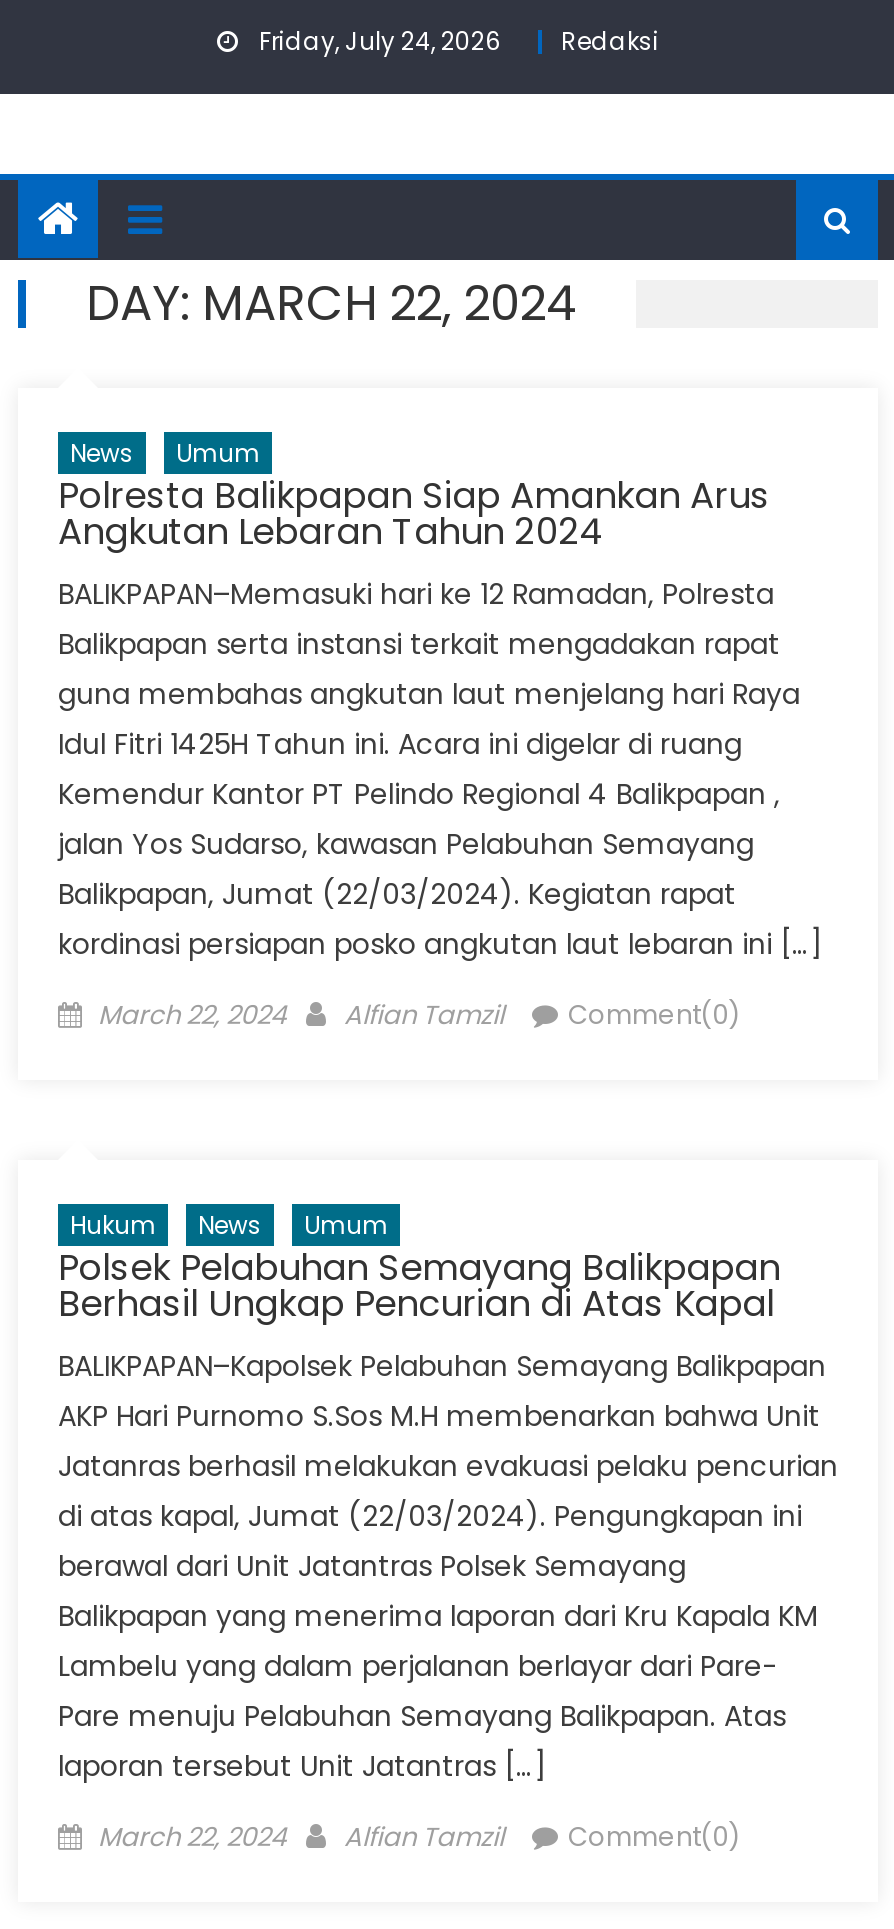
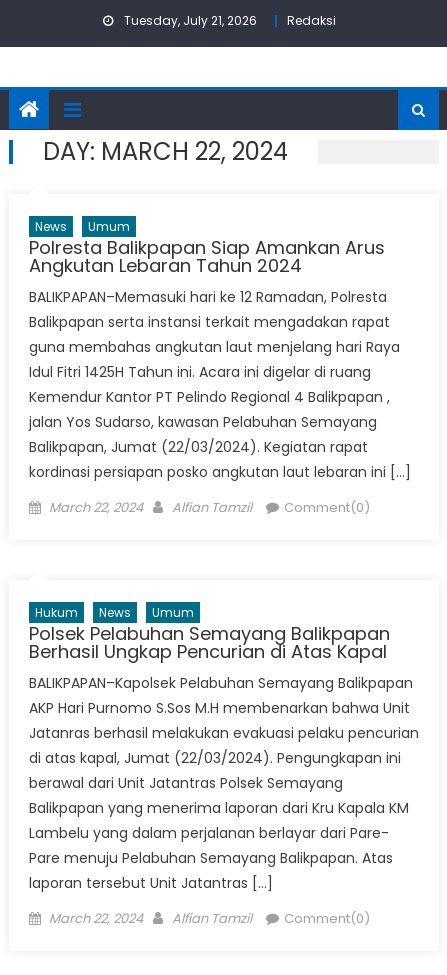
[253,24,659,58] Friday, July 24, 2026 Redaksi -> [120,12,335,29] Tuesday, July 21, 2026 Redaksi

